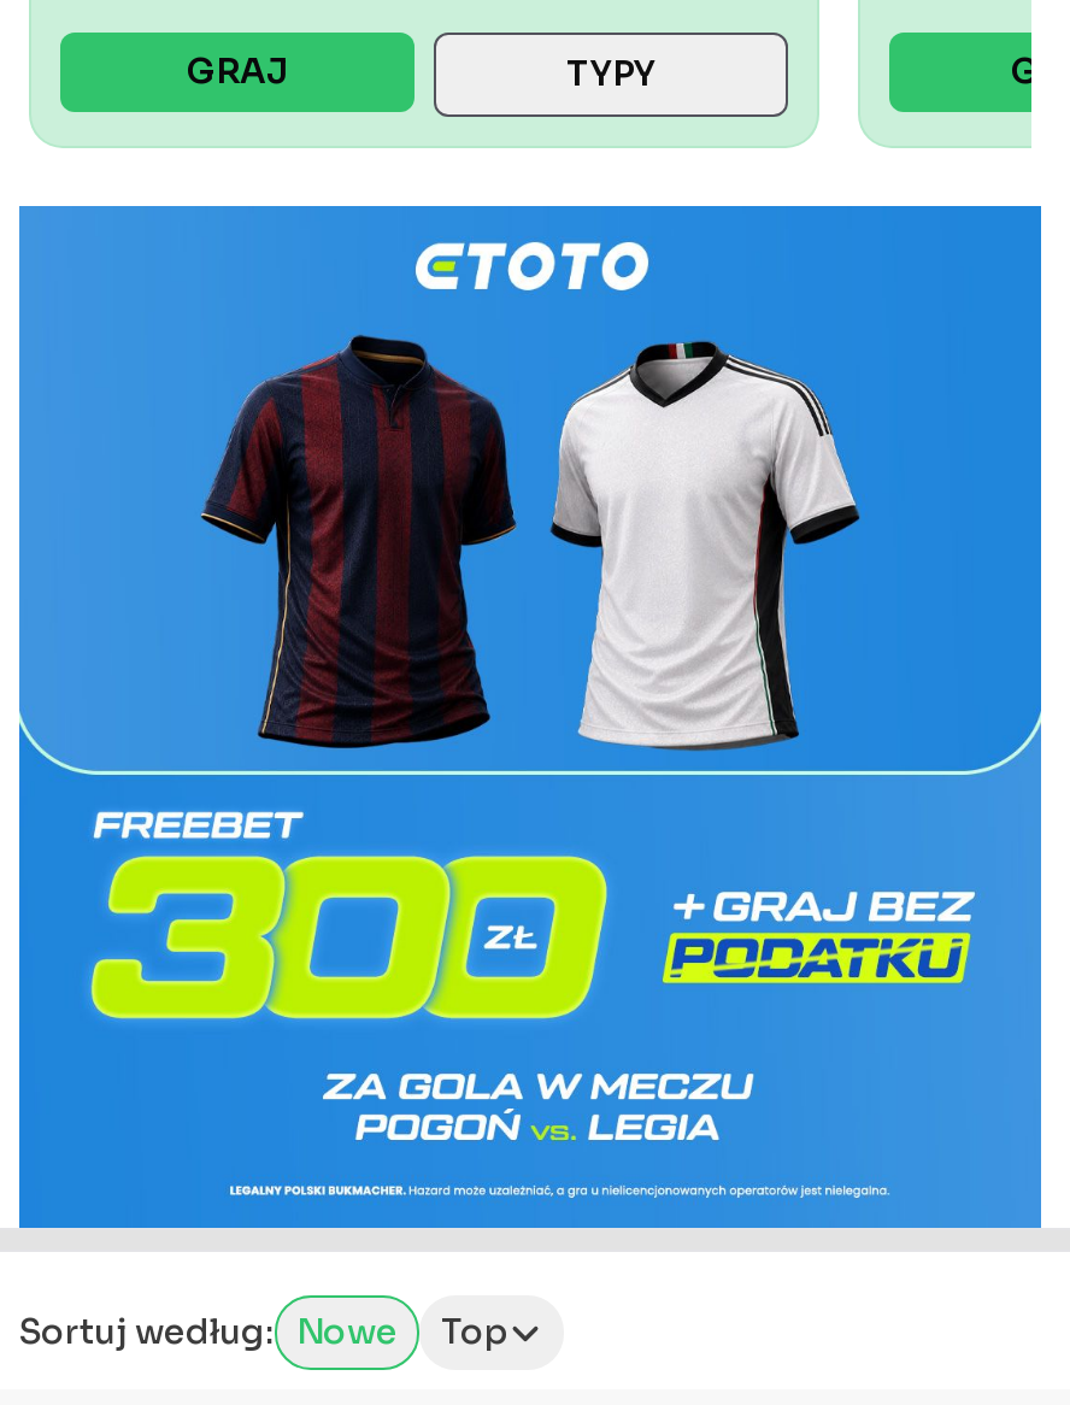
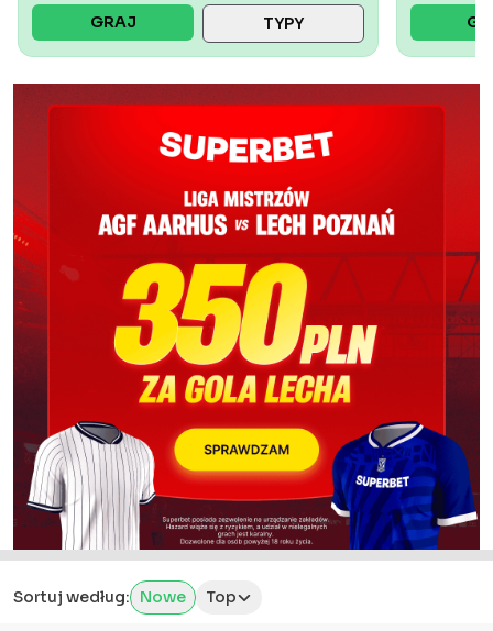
[17,204,1043,1230] [image] -> [12,82,481,551] [image]

